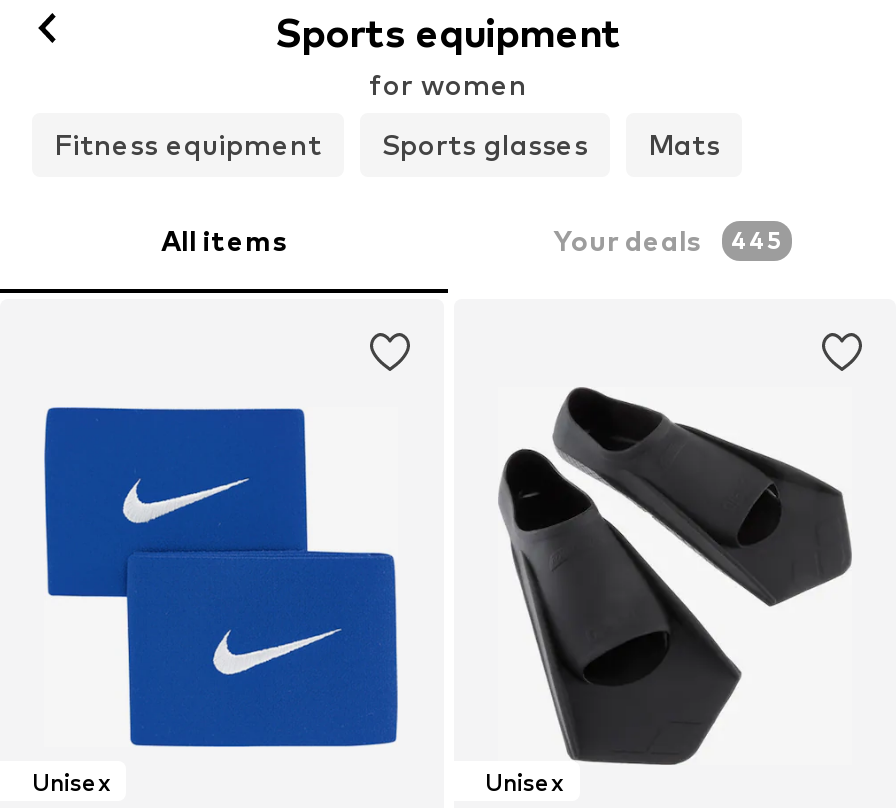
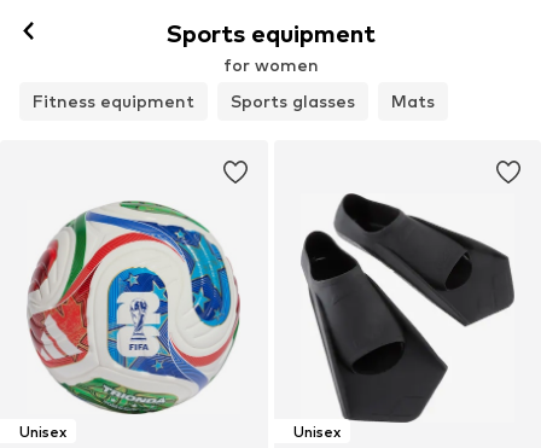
[161,223,781,257] All items | Your deals | 445 -> none
[42,401,400,749] [image] -> [28,200,240,415] [image]

